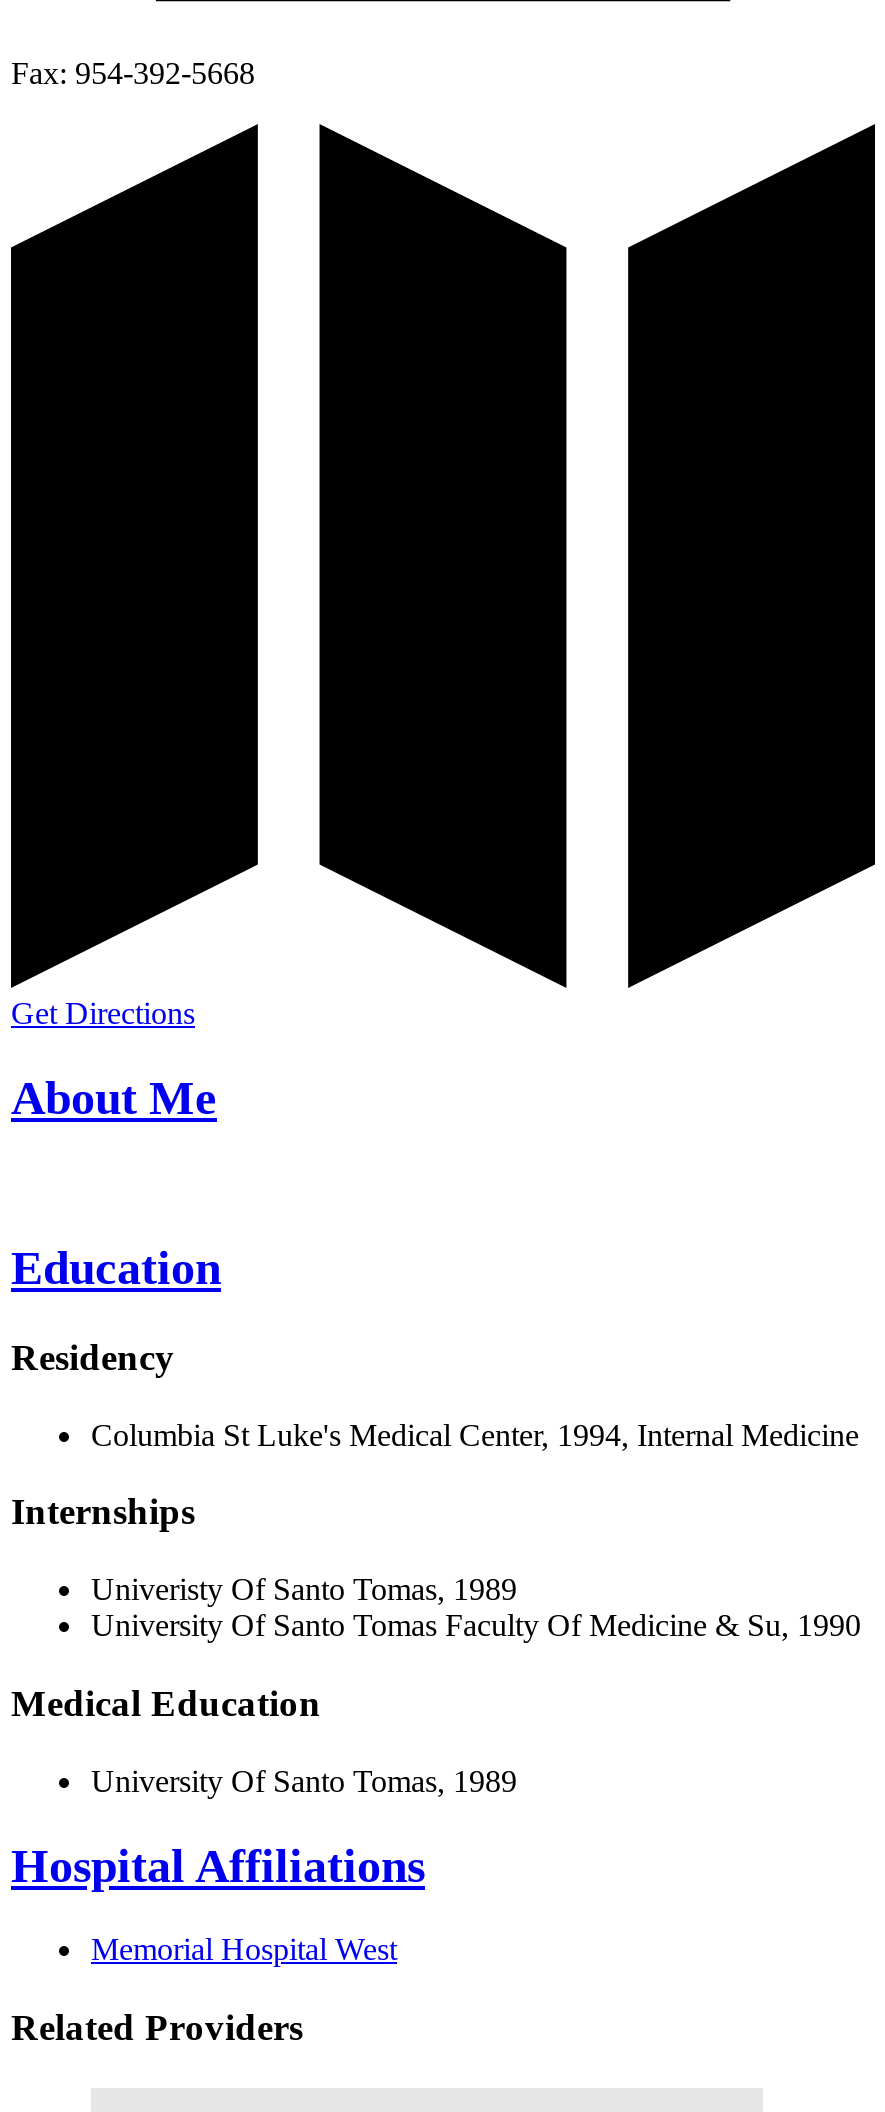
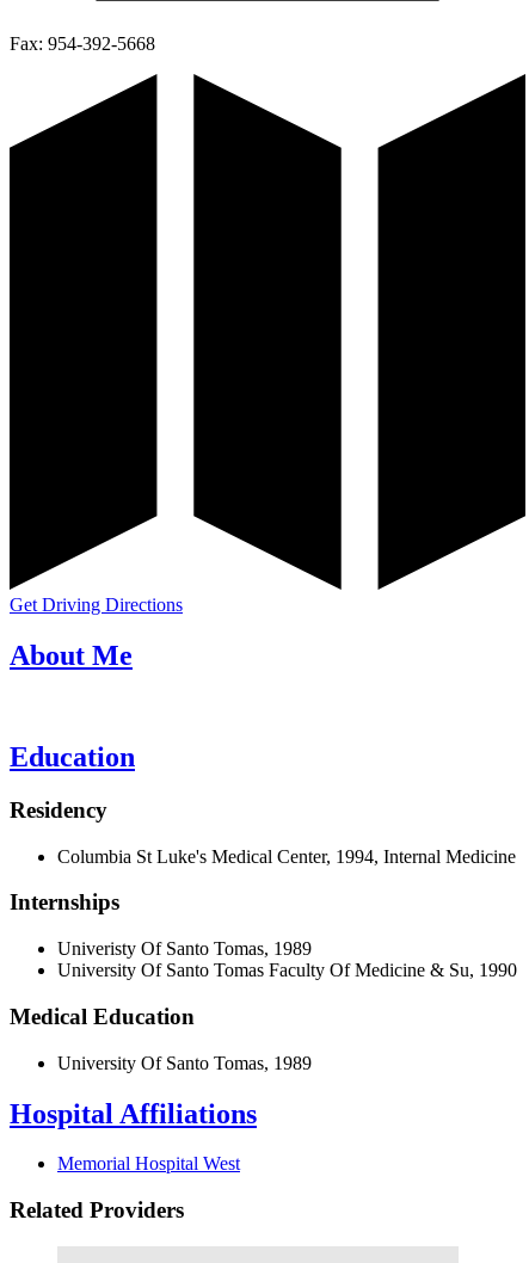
[11,997,195,1031] Get Directions -> [10,595,183,615] Get Driving Directions

